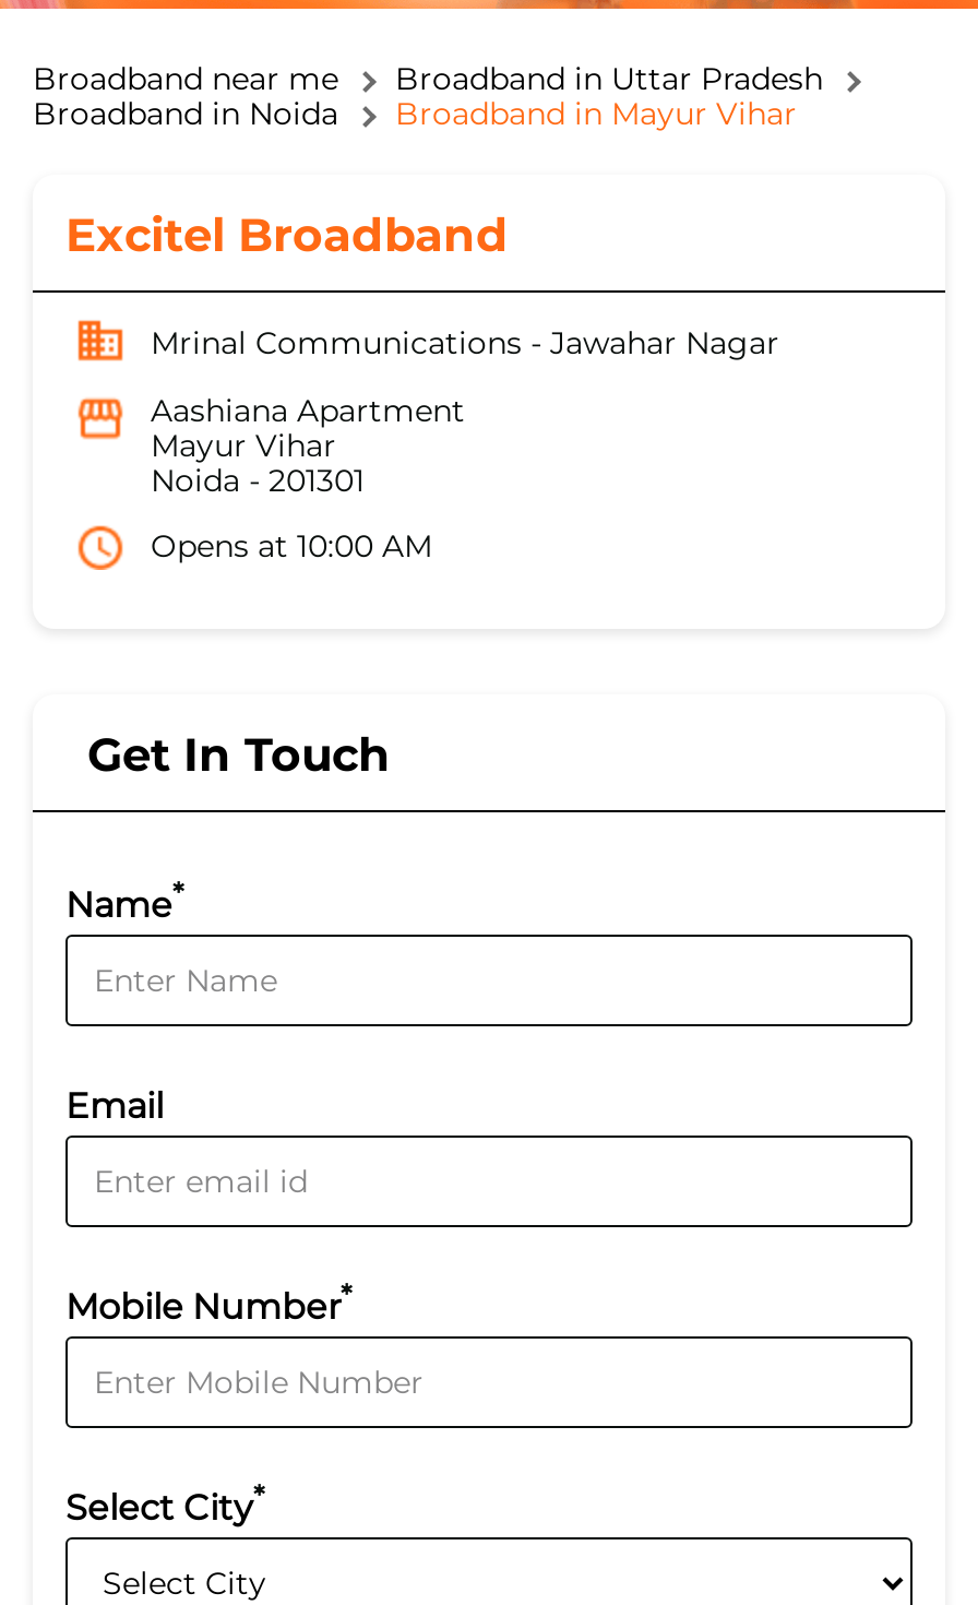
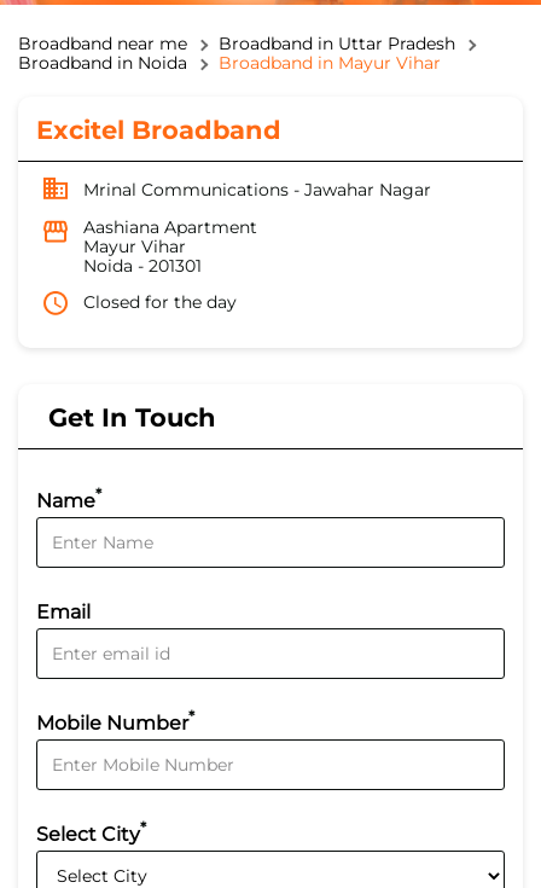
[151,527,432,566] Opens at 10:00 AM -> [83,292,237,313] Closed for the day

